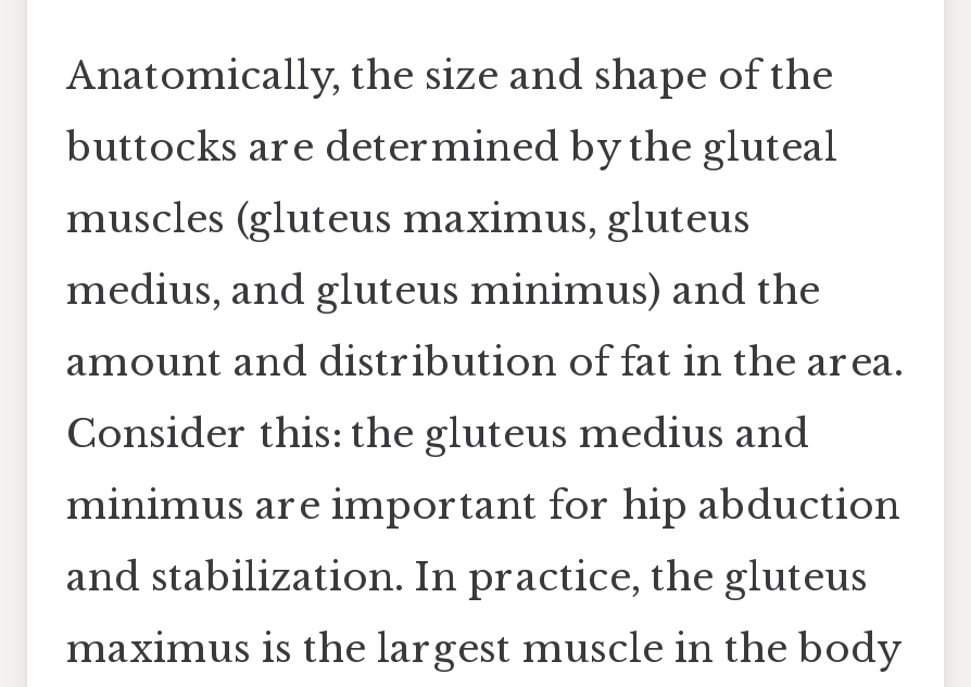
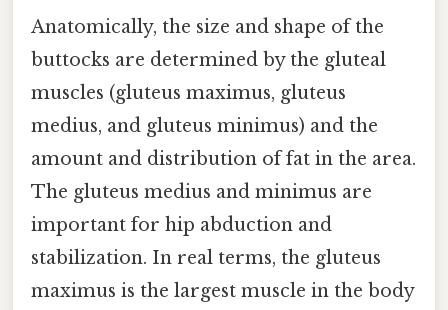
[66,409,809,457] Consider this: the gluteus medius and -> [31,181,372,203] The gluteus medius and minimus are
[66,481,900,528] minimus are important for hip abduction -> [31,214,332,236] important for hip abduction and
[66,552,868,600] and stabilization. In practice, the gluteus -> [31,247,381,269] stabilization. In real terms, the gluteus

